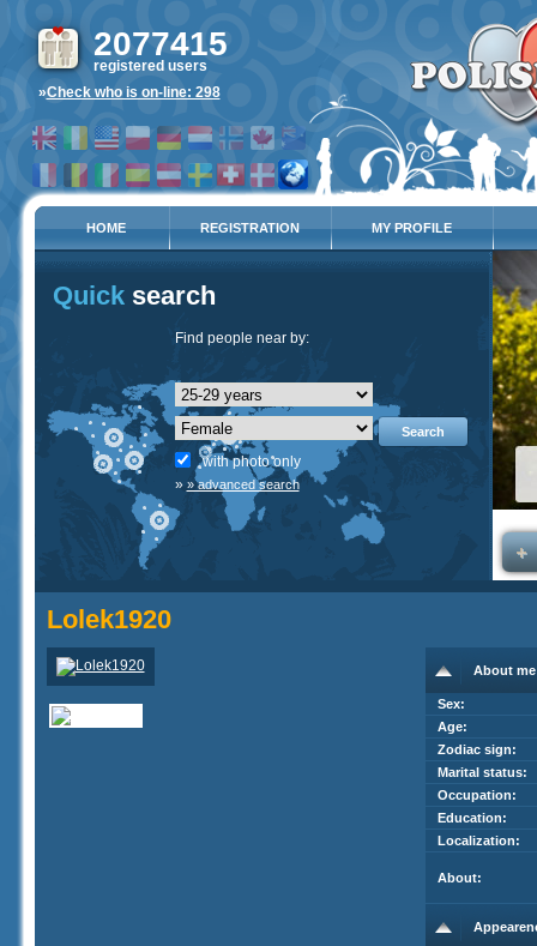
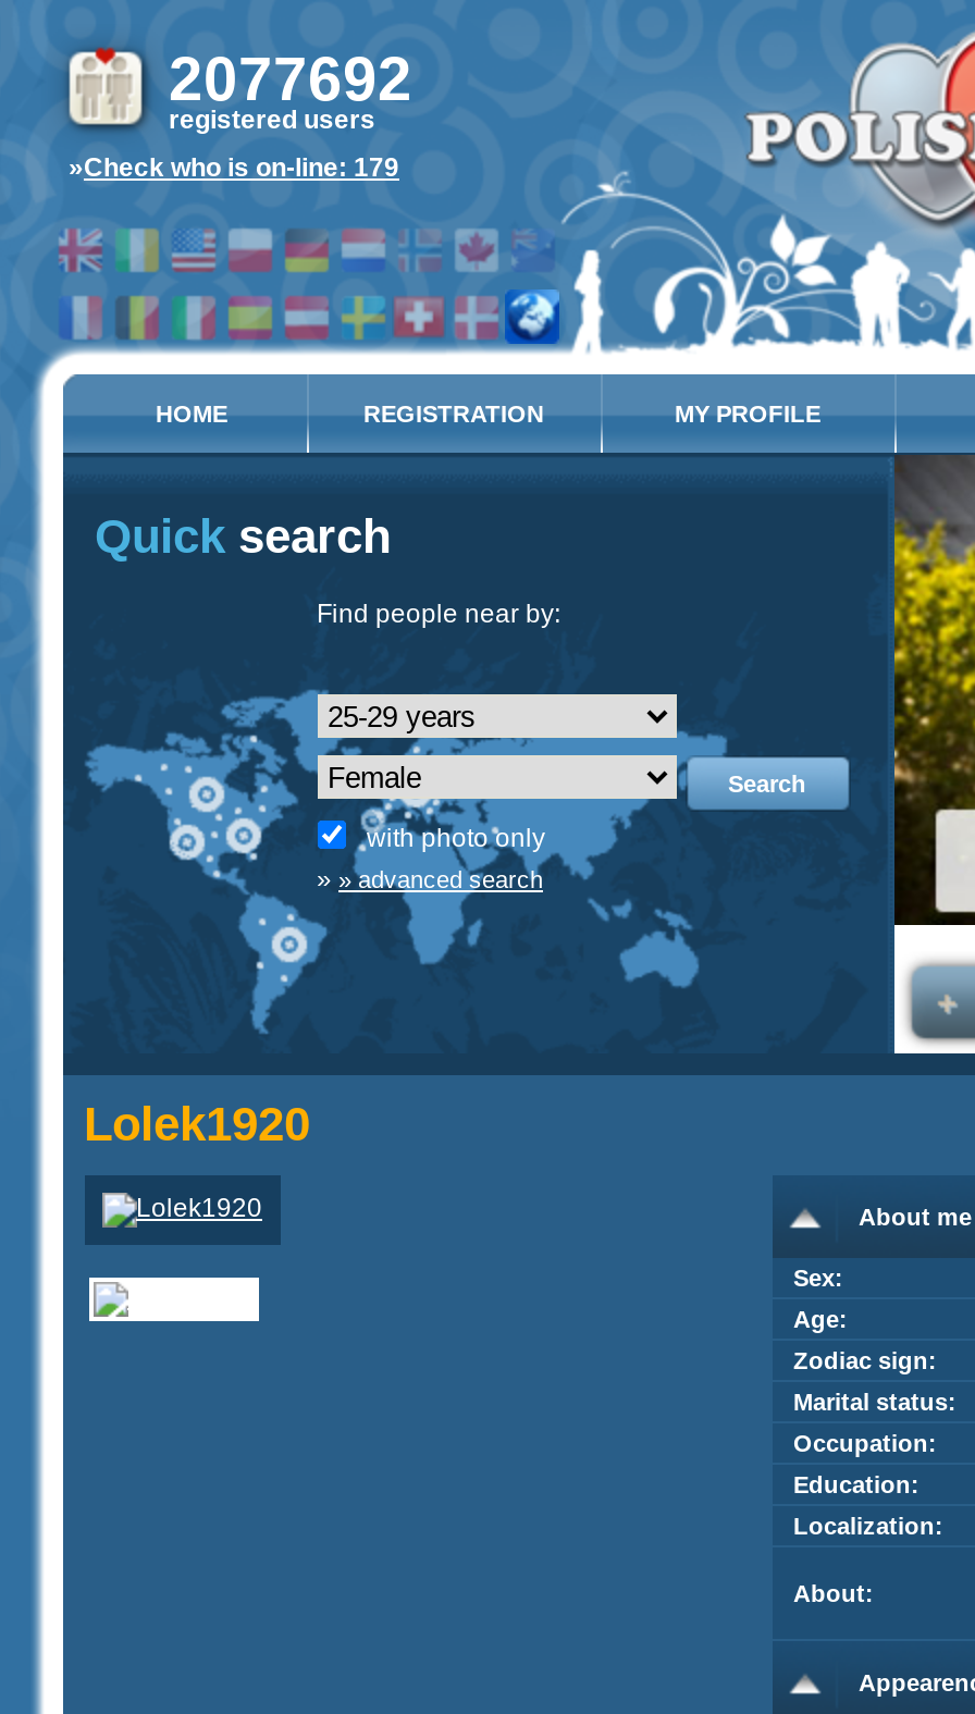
[93,25,227,62] 2077415 -> [169,46,412,113] 2077692
[38,84,220,101] »Check who is on-line: 298 -> [69,152,399,183] »Check who is on-line: 179

